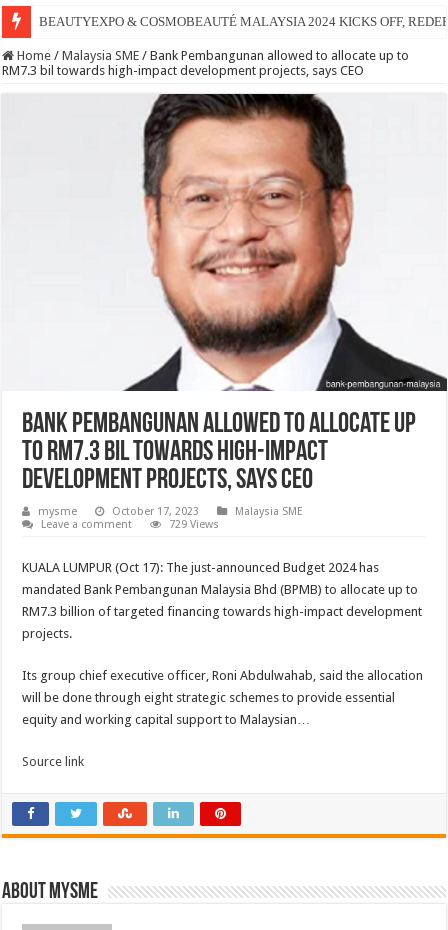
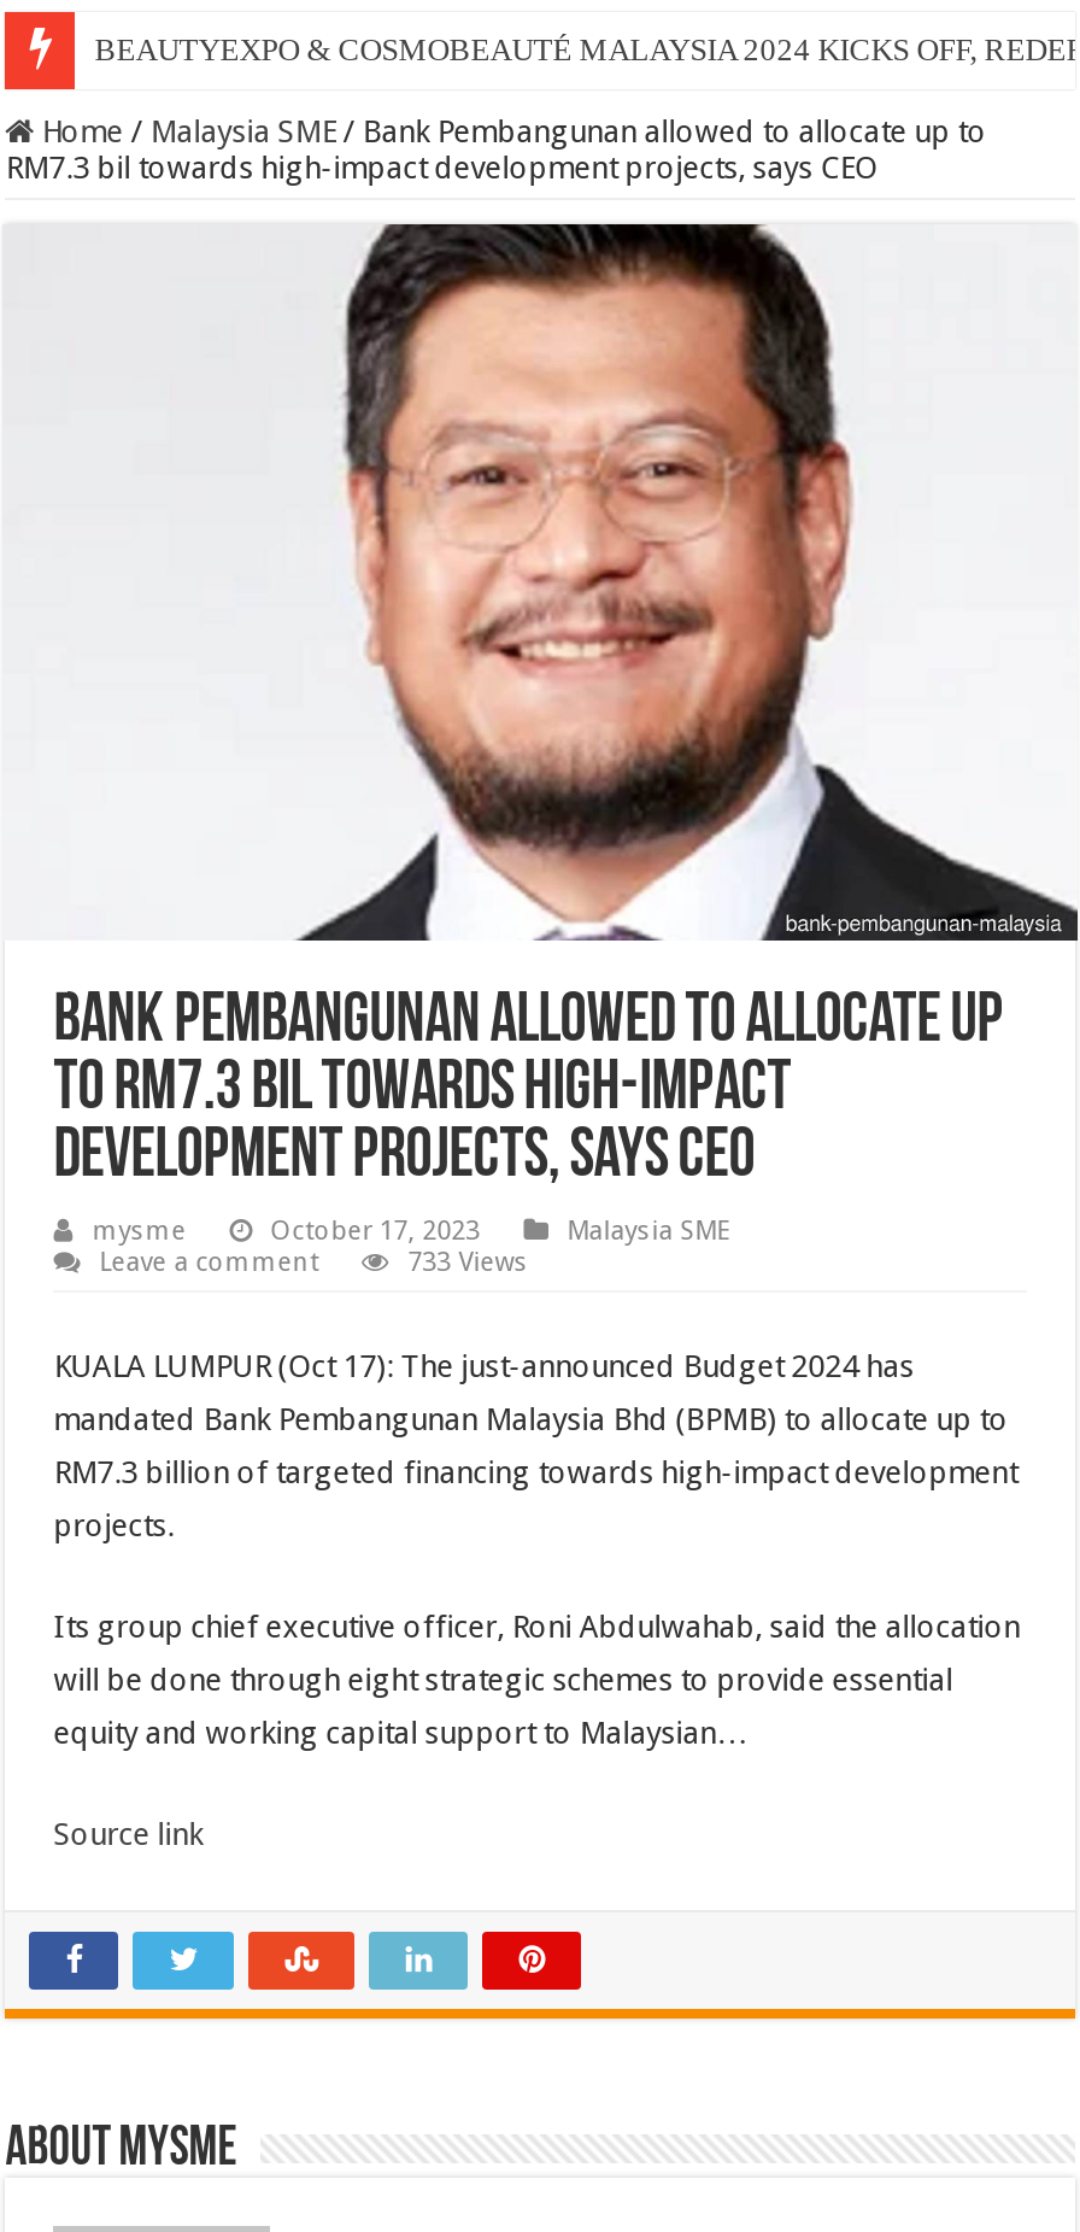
[169,518,219,531] 729 Views -> [408,1247,528,1278] 733 Views

